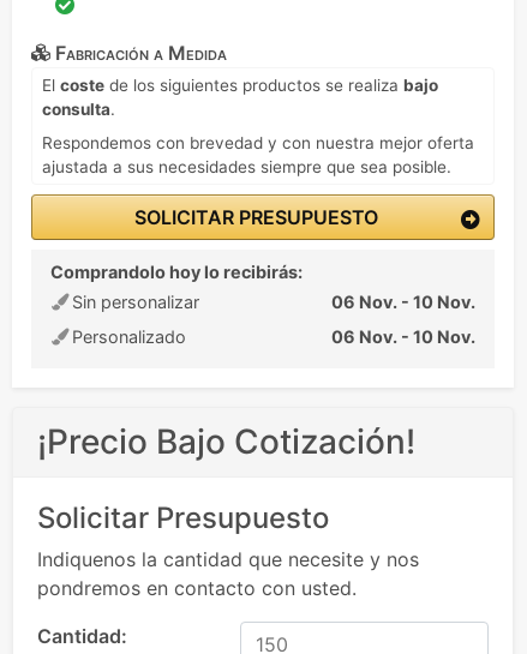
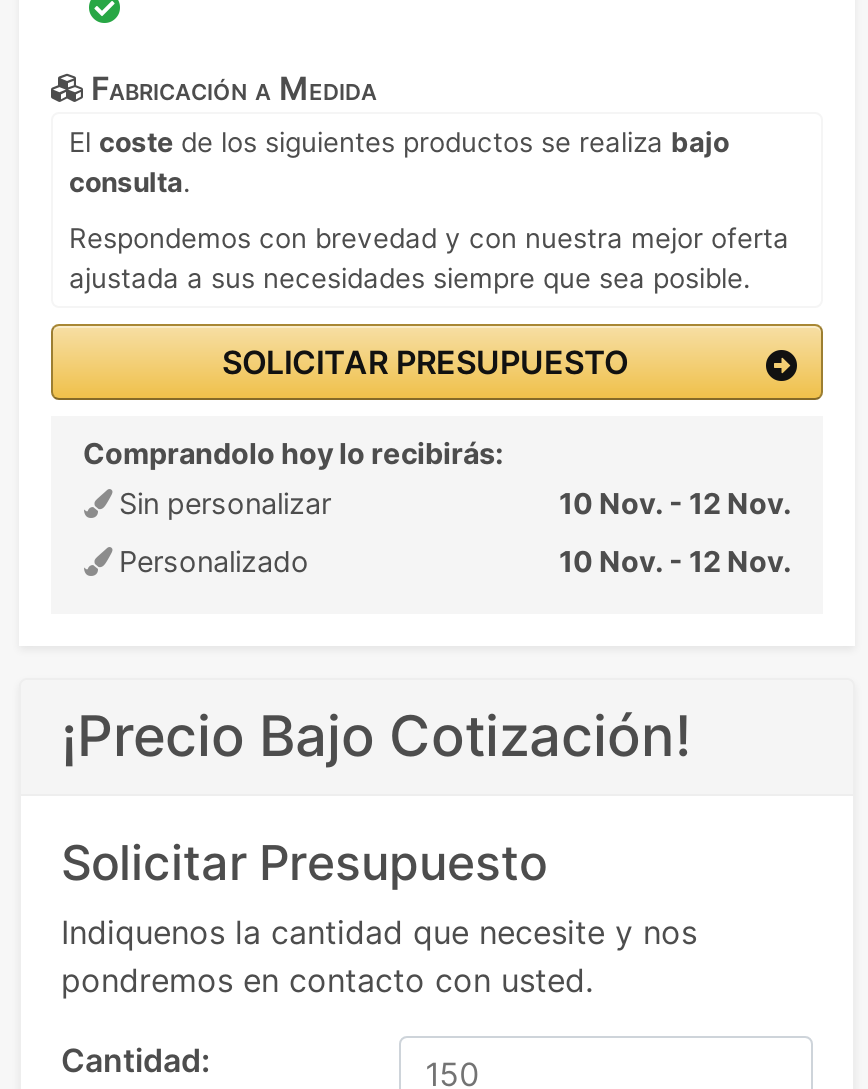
[331,291,475,312] 06 Nov. - 10 Nov. -> [559,485,791,519] 10 Nov. - 12 Nov.
[331,326,475,346] 06 Nov. - 10 Nov. -> [559,543,791,577] 10 Nov. - 12 Nov.

